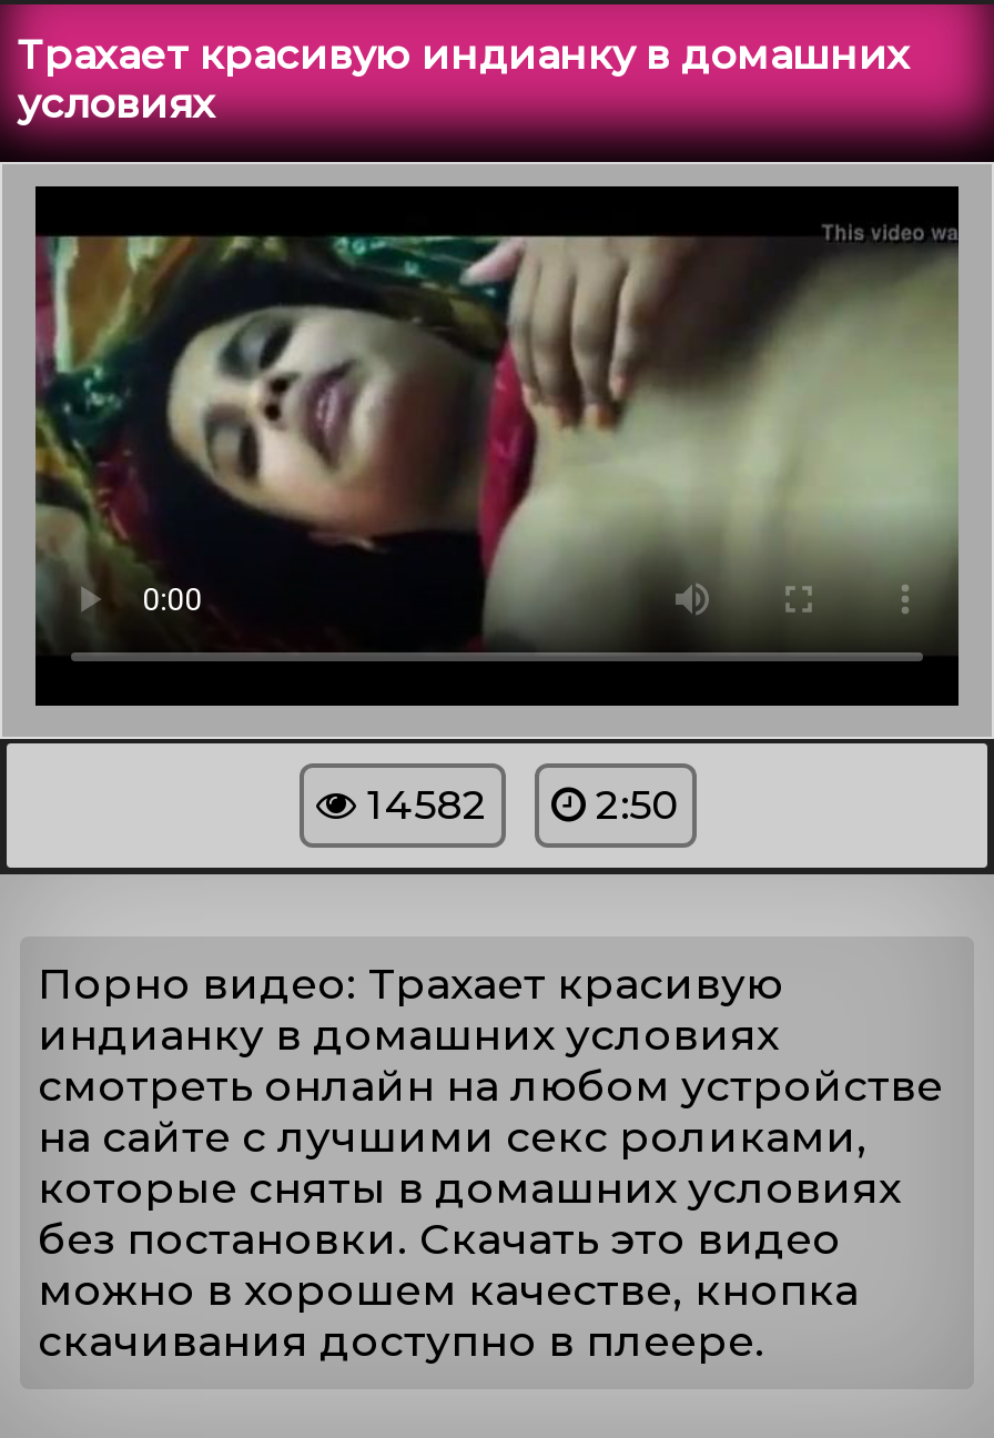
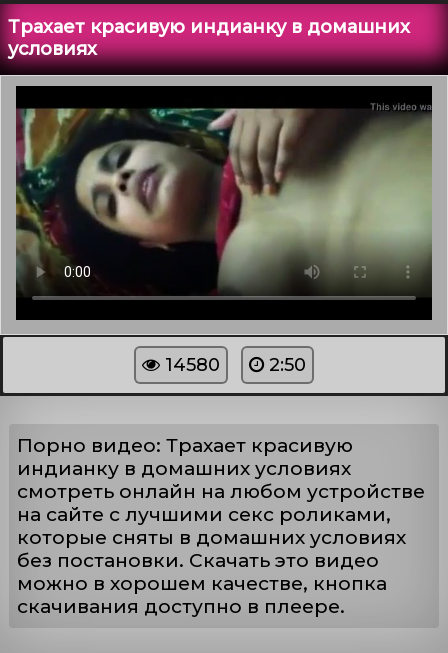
[356,781,678,830] 14582 2:50 -> [160,354,306,376] 14580 2:50

